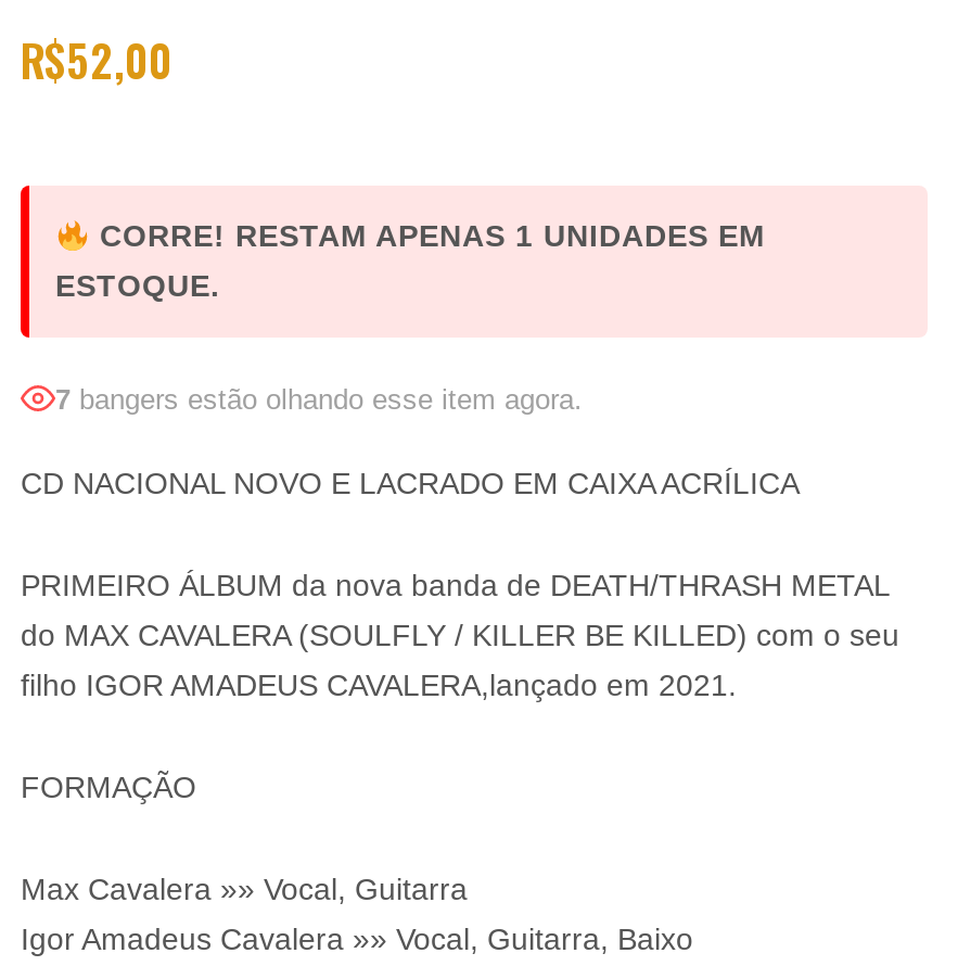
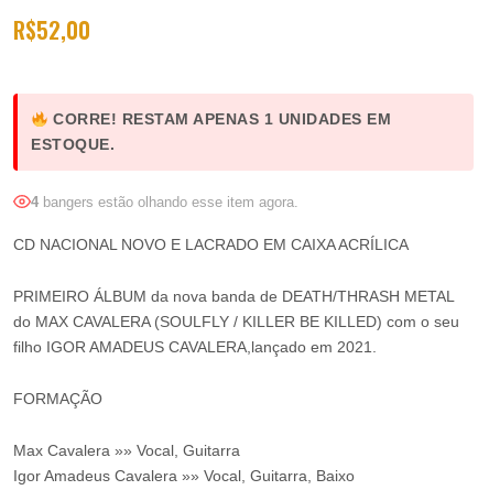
[55,383,583,415] 7 bangers estão olhando esse item agora. -> [31,194,298,210] 4 bangers estão olhando esse item agora.

